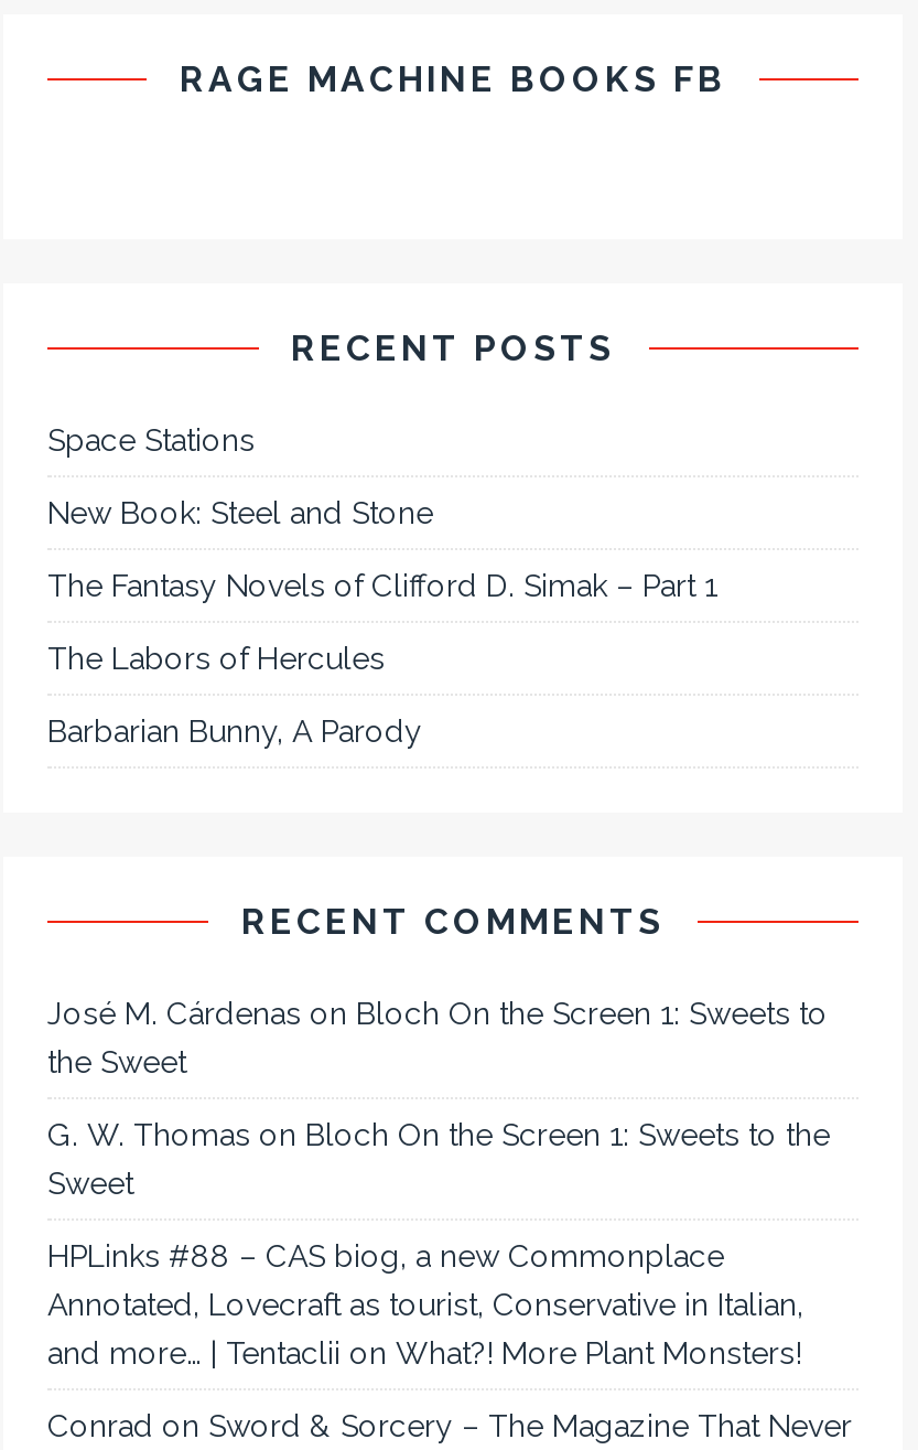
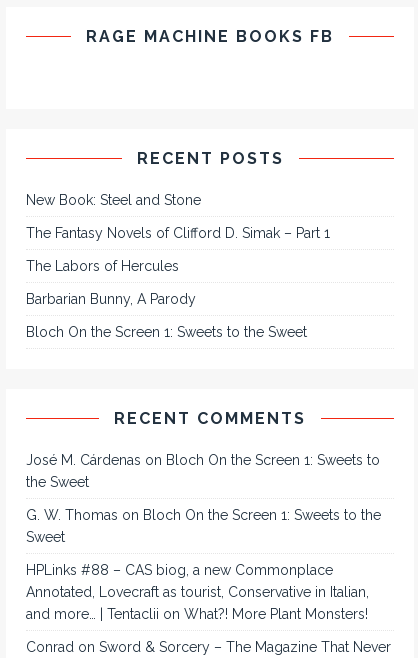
[47,422,255,457] Space Stations -> none
moved [47,495,717,748] -> [26,192,330,307]: New Book: Steel and Stone | The Fantasy Novels of Clifford D. Simak – Part 1 | The Labors of Hercules | Barbarian Bunny, A Parody
none -> [26,324,307,340] Bloch On the Screen 1: Sweets to the Sweet

